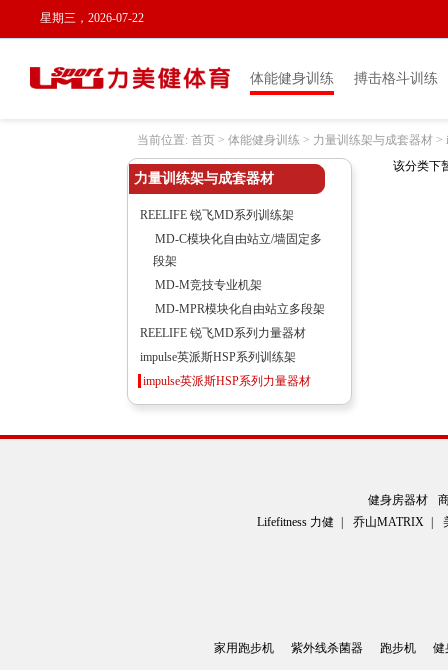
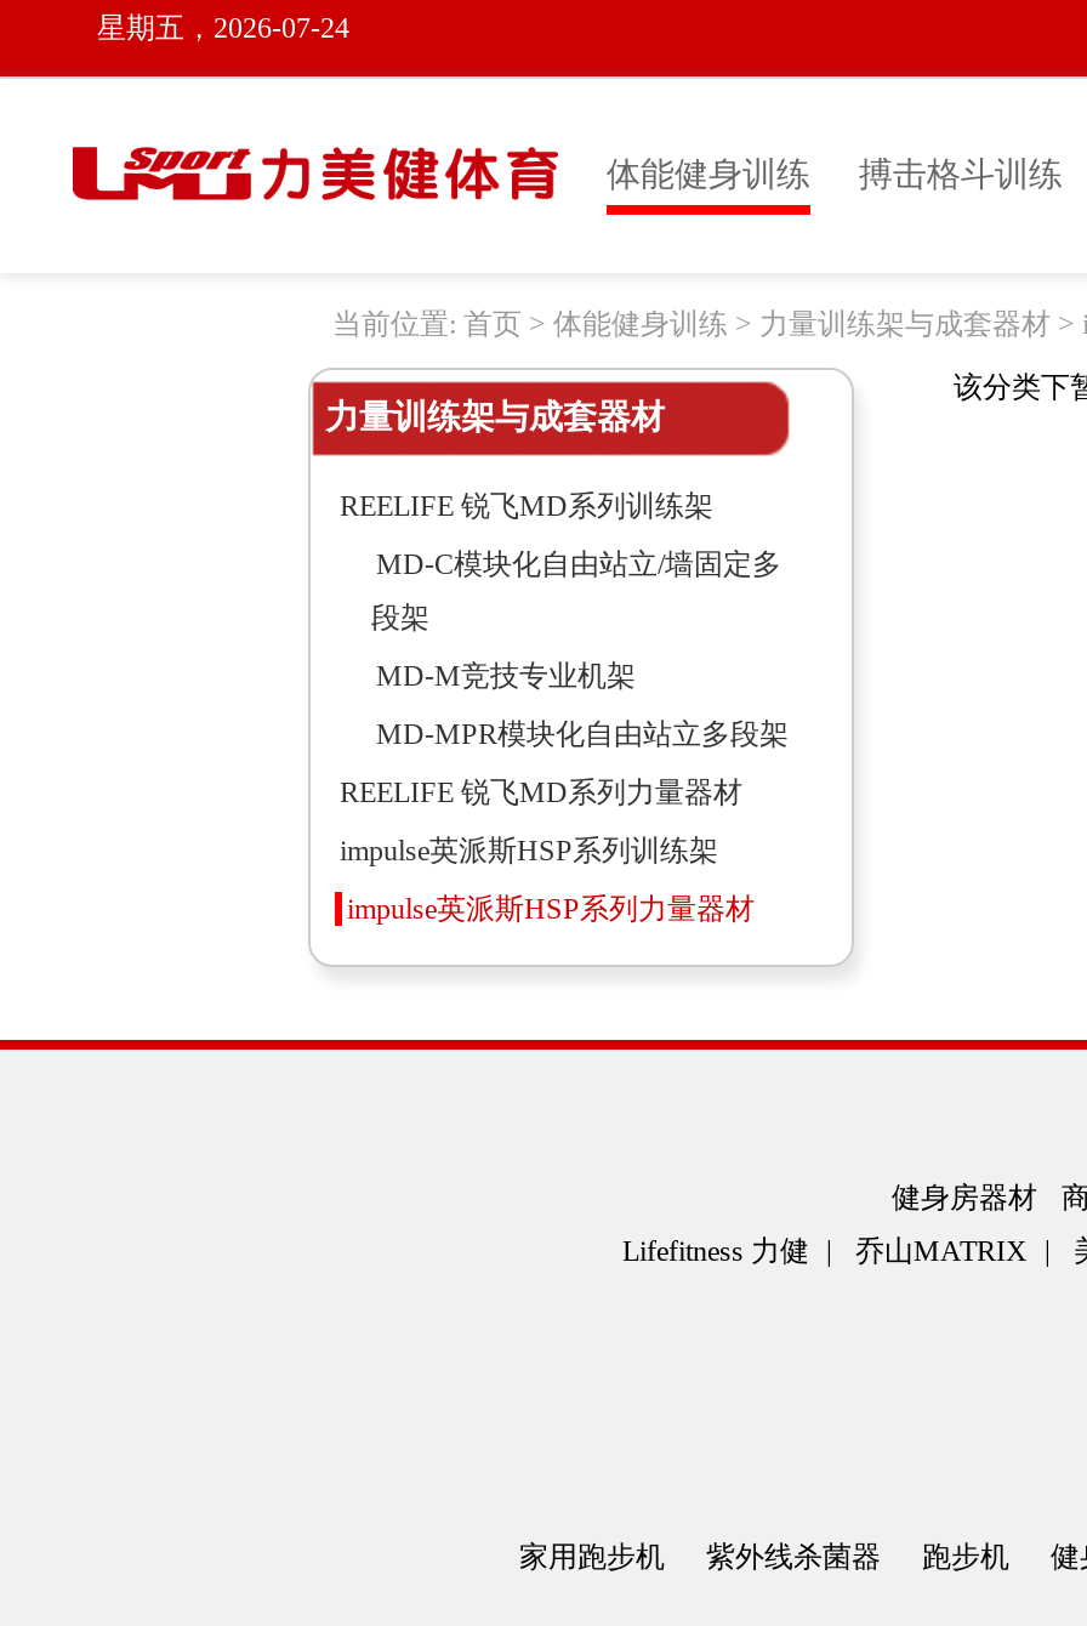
[40,11,144,25] 星期三，2026-07-22 -> [97,11,349,45] 星期五，2026-07-24

